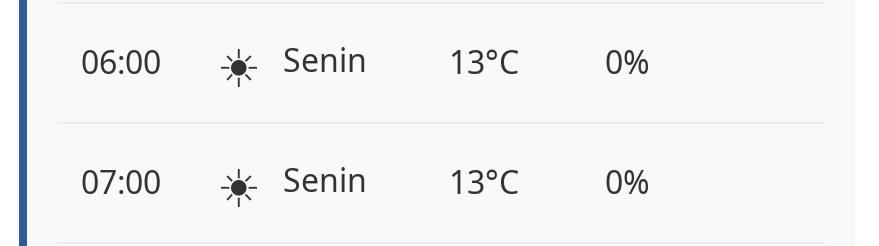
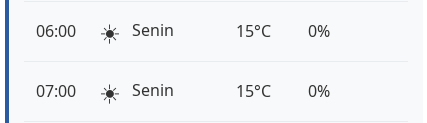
[449,41,519,85] 13°C -> [236,20,271,42] 15°C
[449,161,519,205] 13°C -> [236,80,271,102] 15°C

